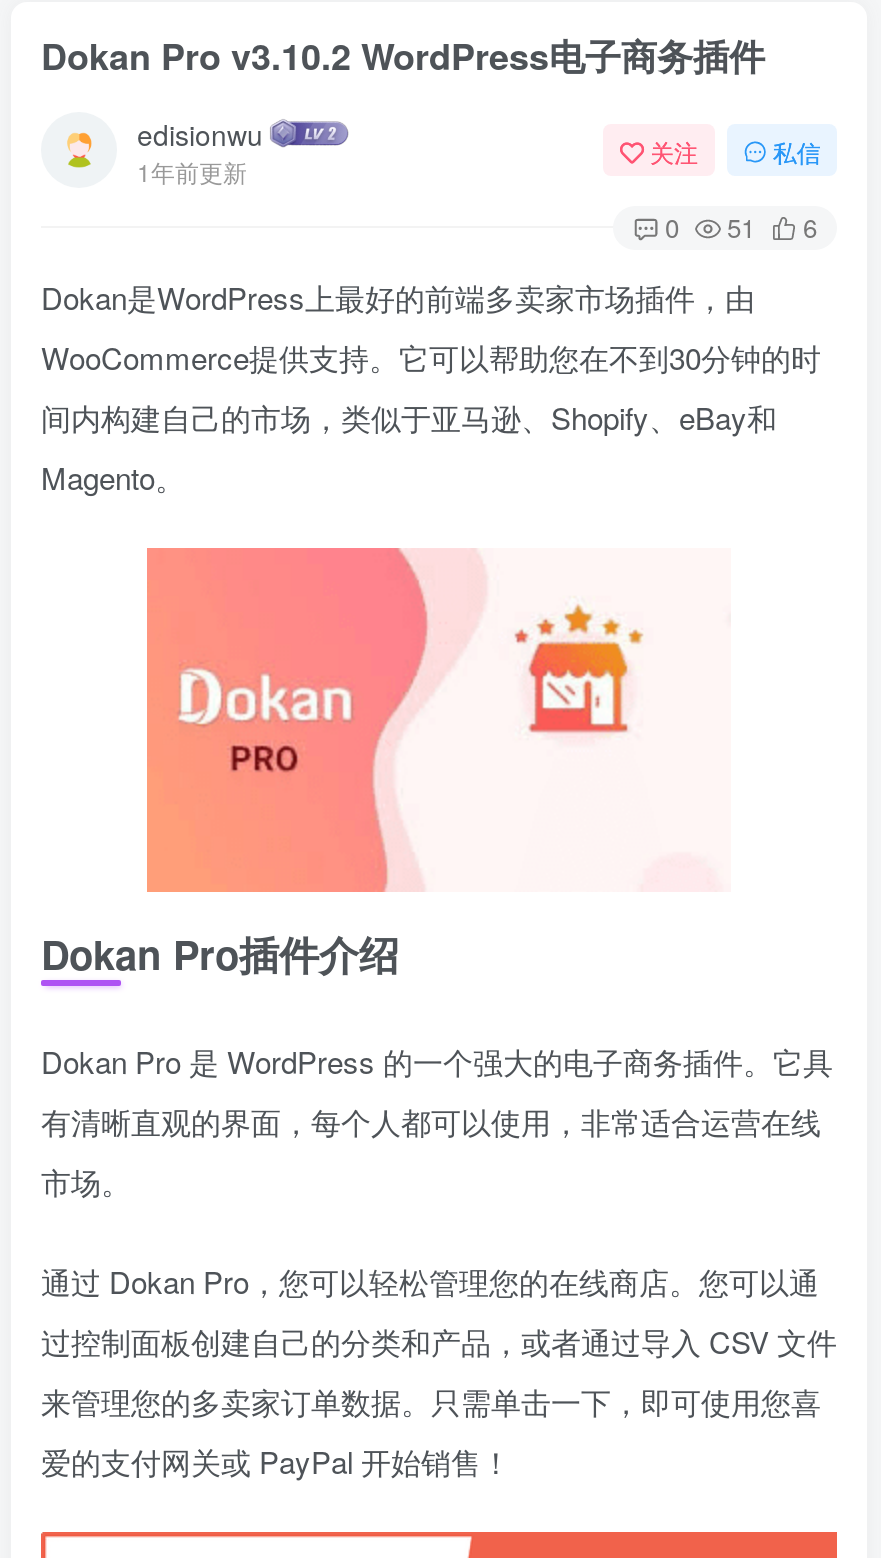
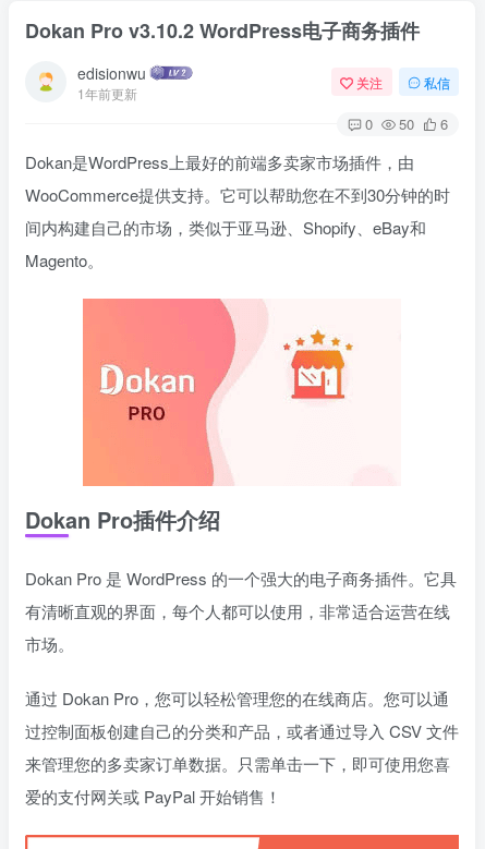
[665,208,817,246] 0 51 6 -> [365,113,448,134] 0 50 6

